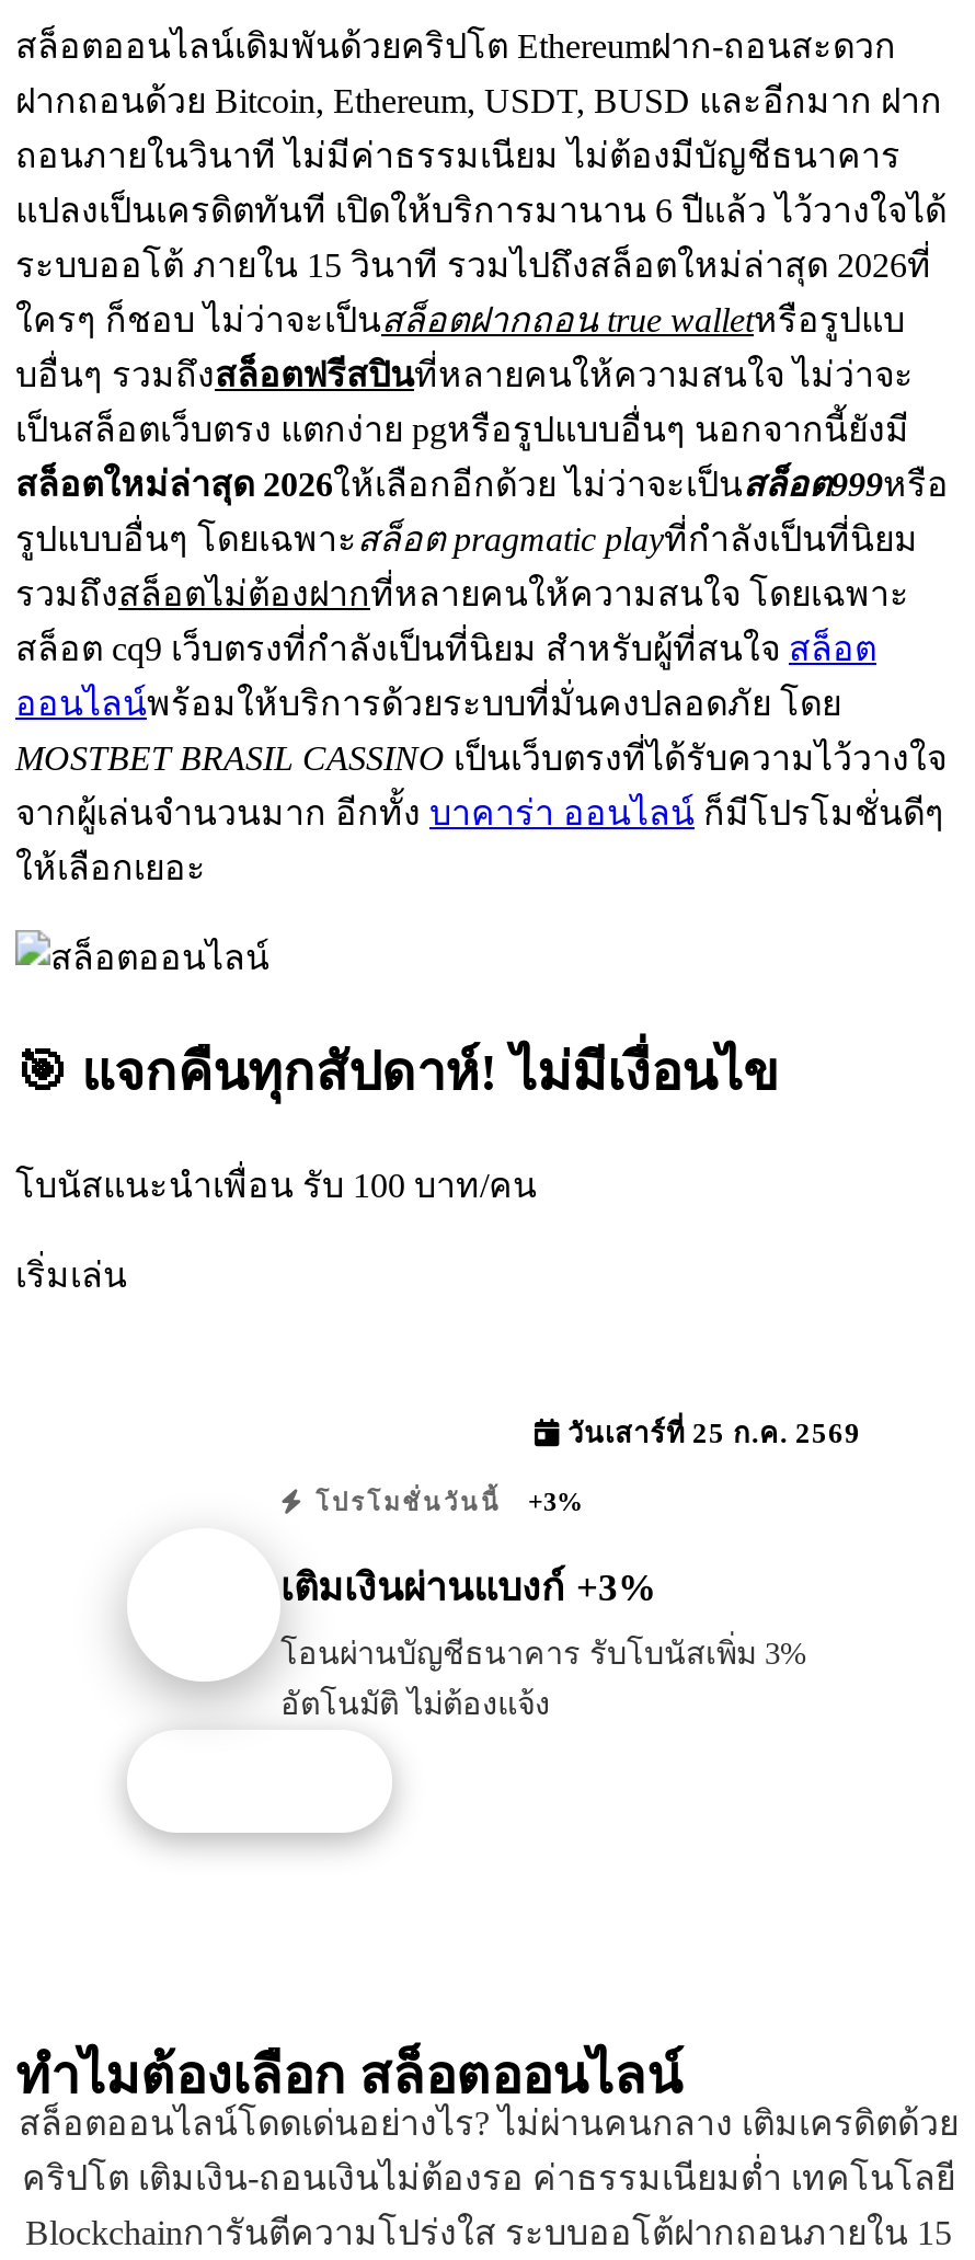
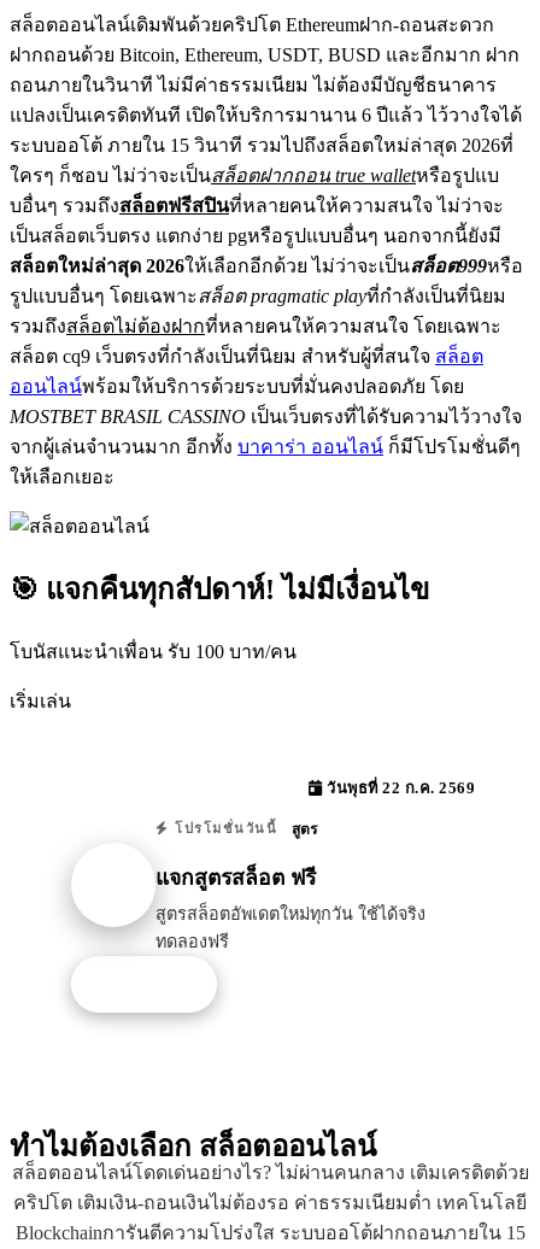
[560,1418,861,1448] วันเสาร์ที่ 25 ก.ค. 2569 -> [322,780,475,796] วันพุธที่ 22 ก.ค. 2569
[528,1486,583,1516] +3% -> [292,821,317,837] สูตร
[280,1566,657,1610] เติมเงินผ่านแบงก์ +3% -> [155,866,316,890] แจกสูตรสล็อต ฟรี
[280,1636,806,1721] โอนผ่านบัญชีธนาคาร รับโบนัสเพิ่ม 3% | อัตโนมัติ ไม่ต้องแจ้ง -> [155,904,425,951] สูตรสล็อตอัพเดตใหม่ทุกวัน ใช้ได้จริง | ทดลองฟรี

